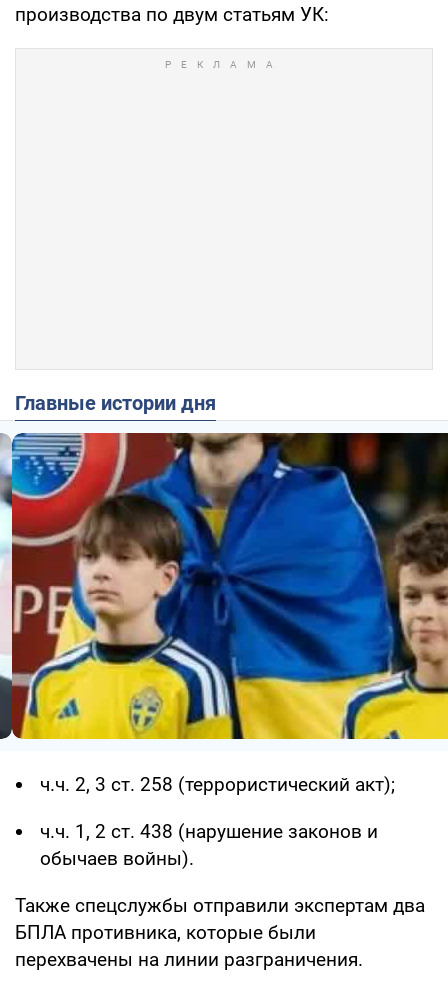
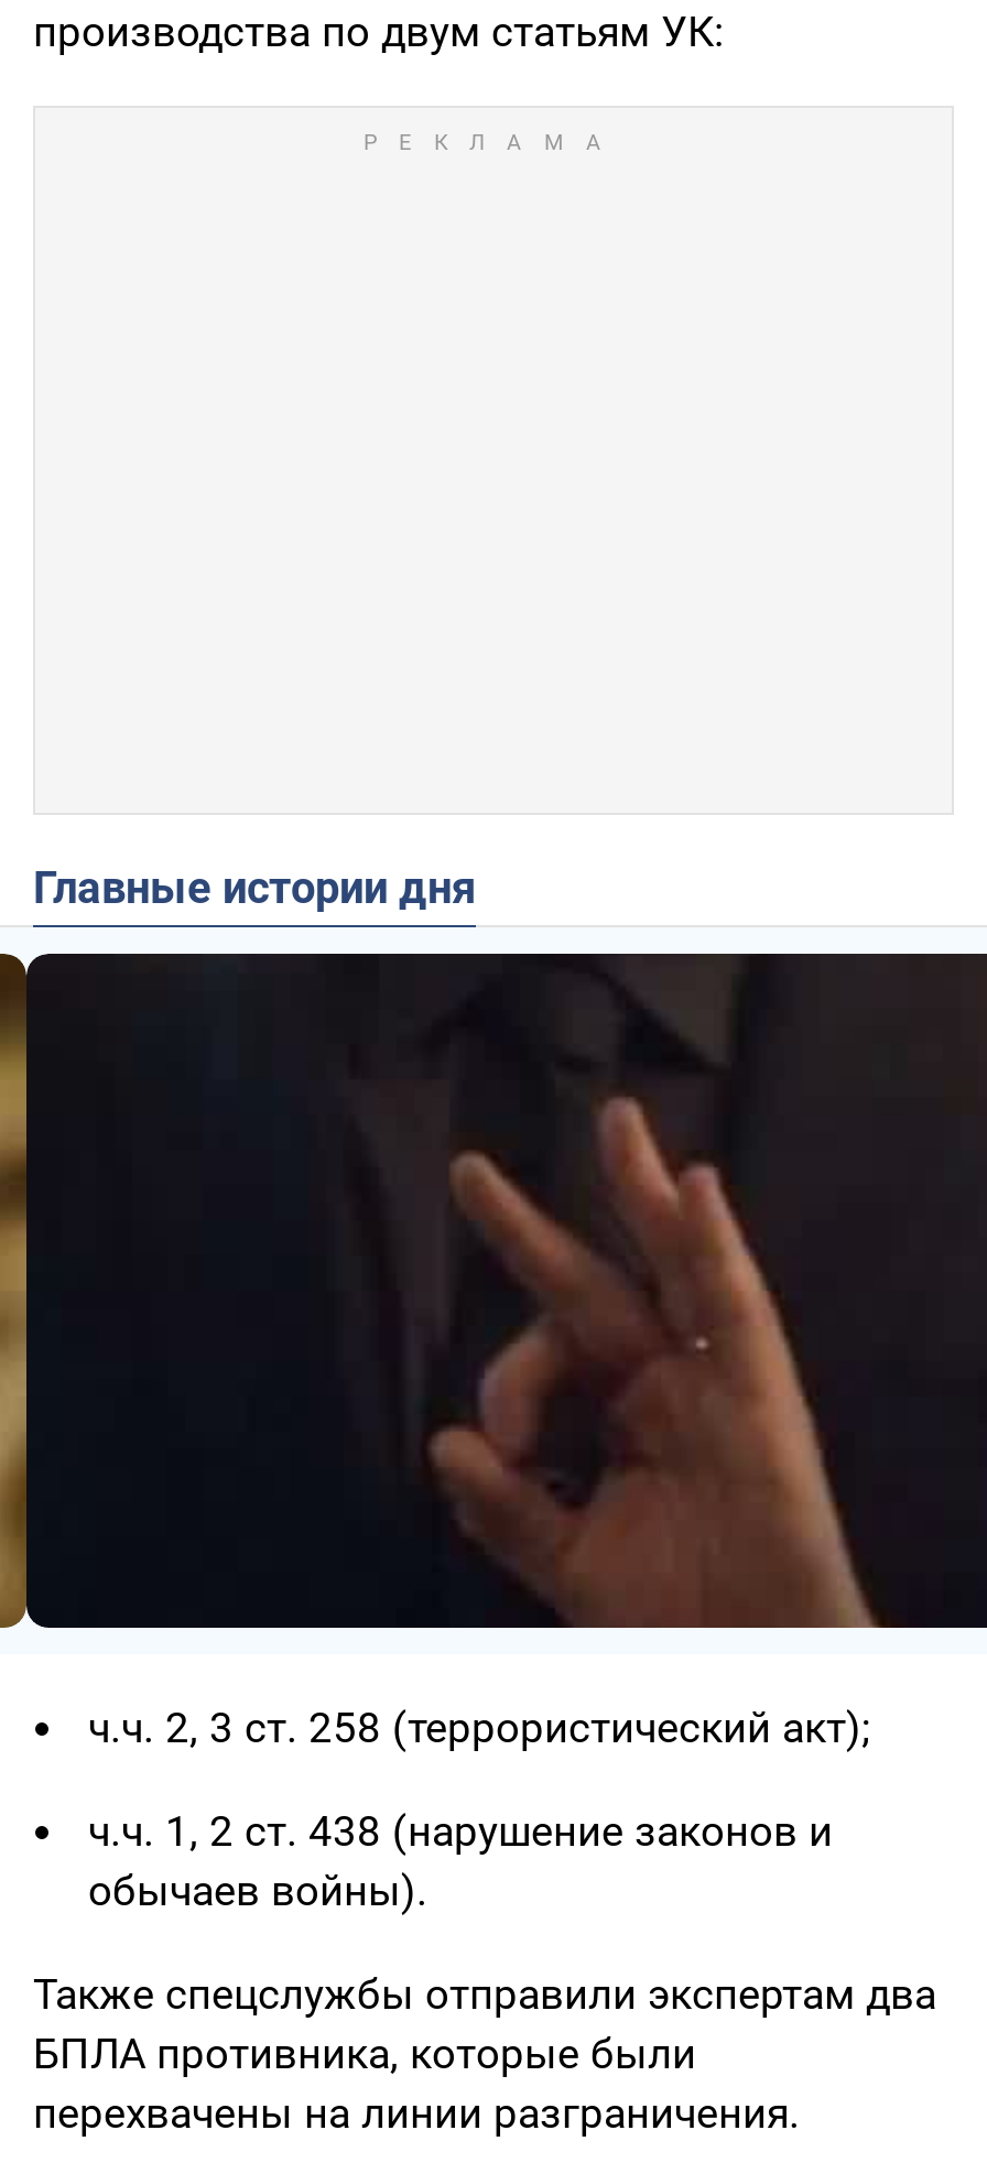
[3,432,445,740] [image] -> [7,952,980,1630] [image]

